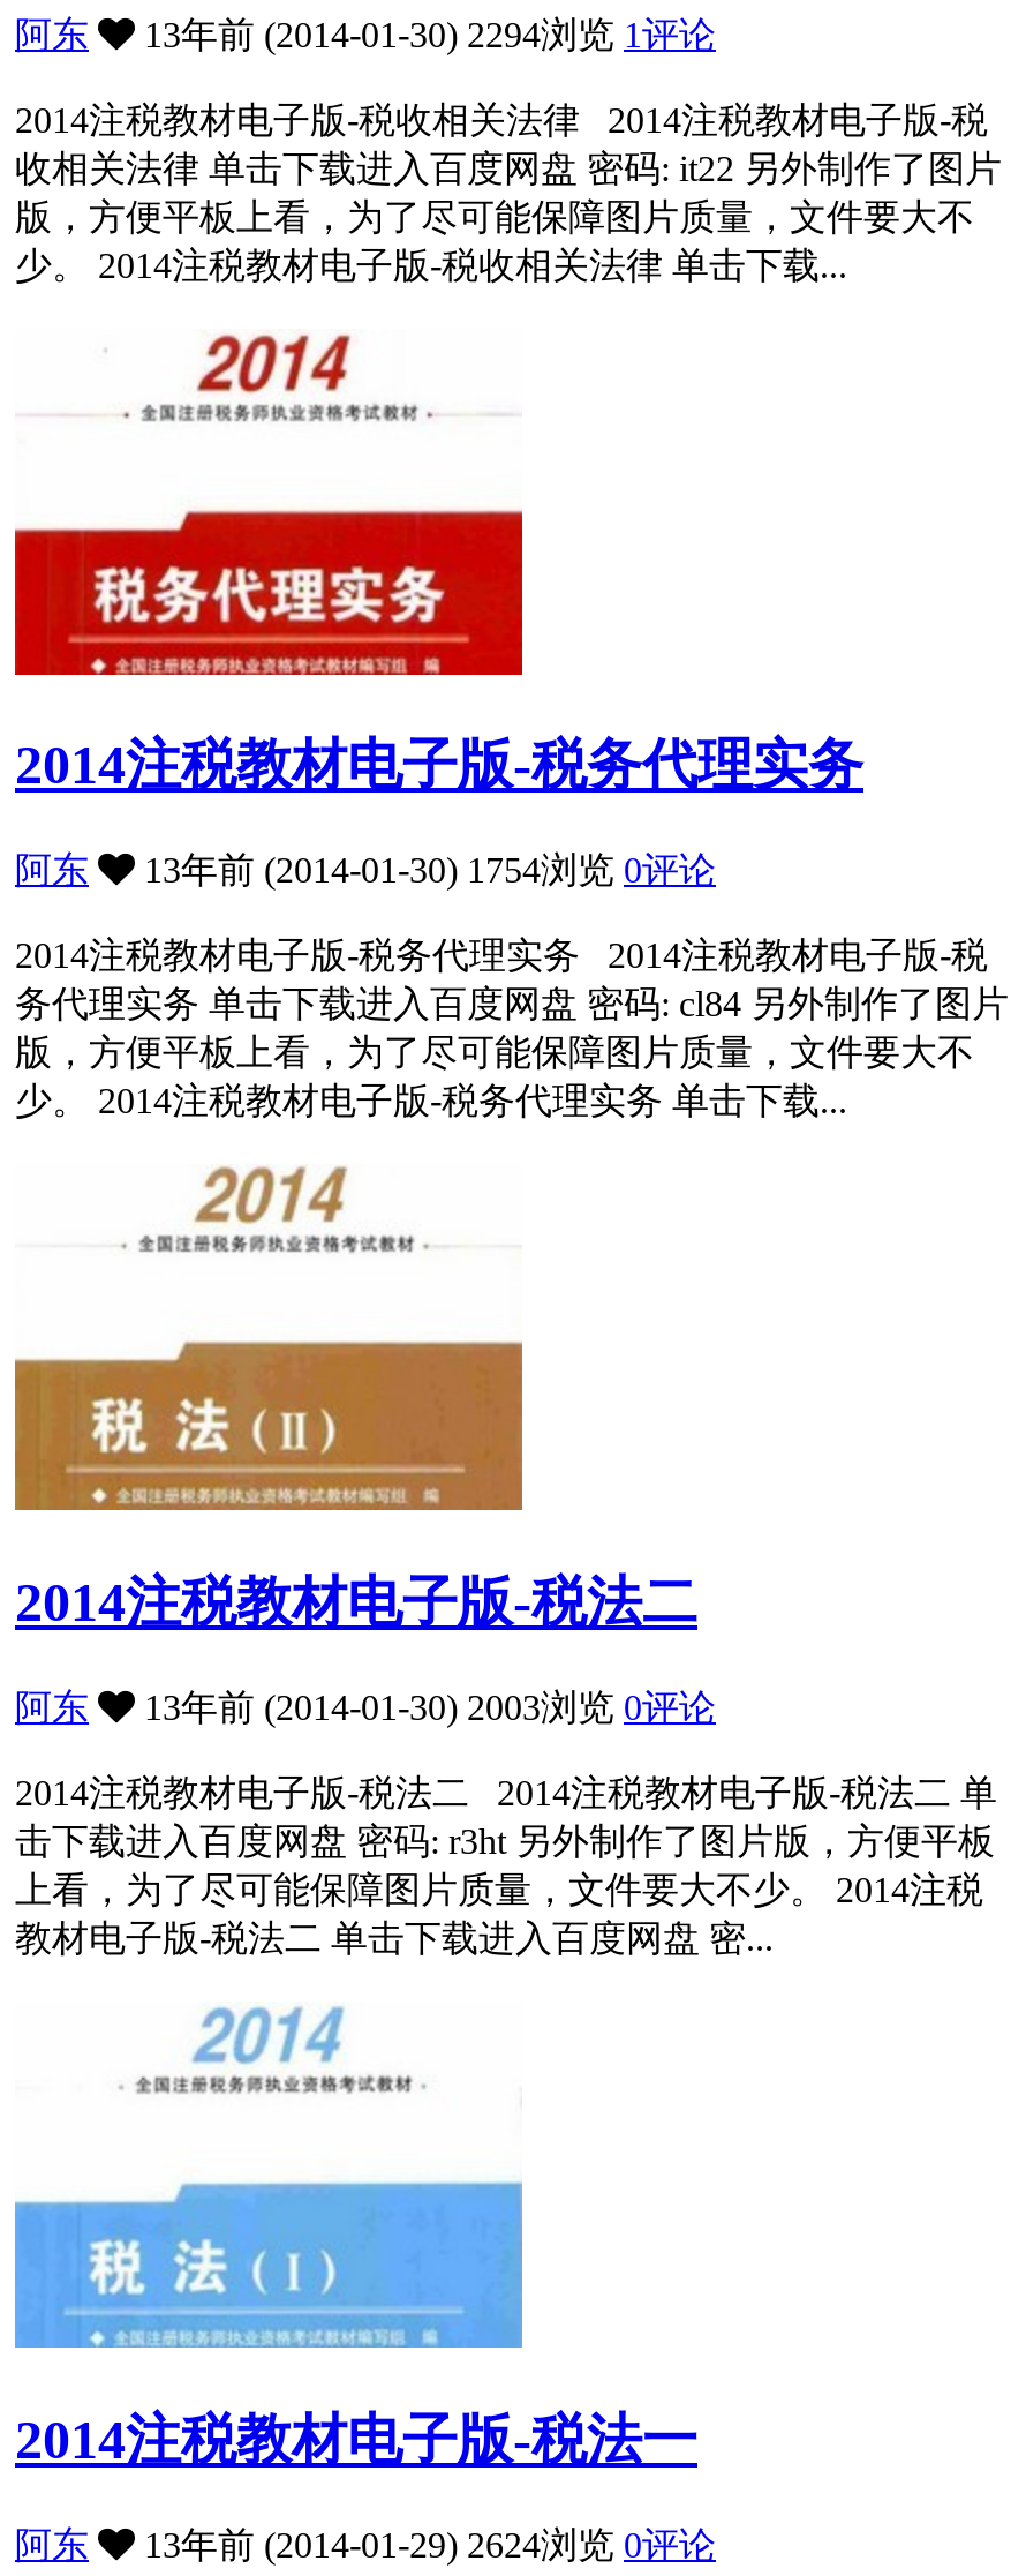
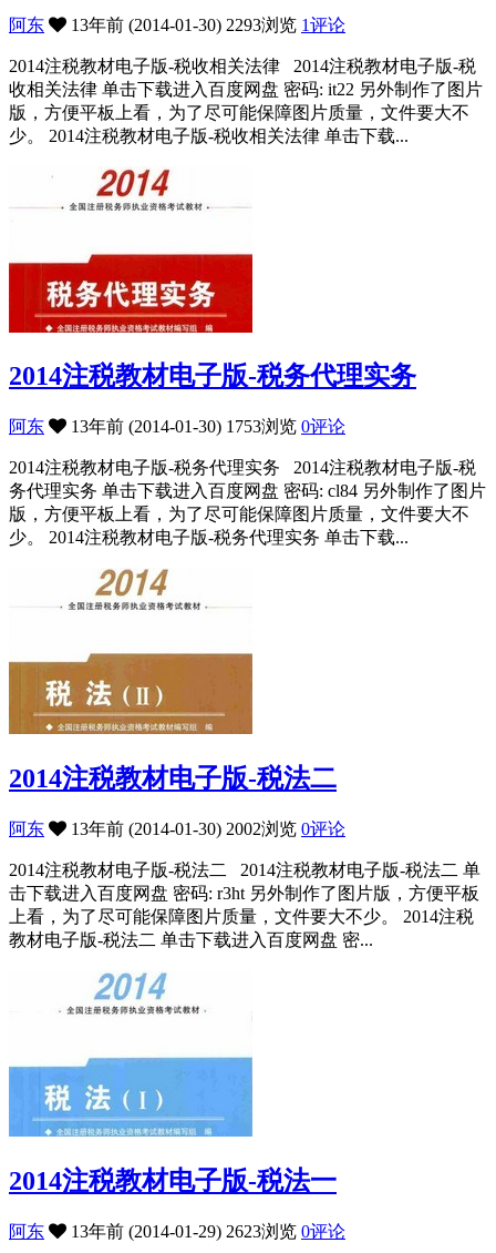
[144,14,716,53] 13年前 (2014-01-30) 2294浏览 1评论 -> [71,15,345,34] 13年前 (2014-01-30) 2293浏览 1评论
[144,851,716,890] 13年前 (2014-01-30) 1754浏览 0评论 -> [71,417,345,436] 13年前 (2014-01-30) 1753浏览 0评论
[144,1688,716,1727] 13年前 (2014-01-30) 2003浏览 0评论 -> [71,820,345,838] 13年前 (2014-01-30) 2002浏览 0评论
[144,2525,716,2564] 13年前 (2014-01-29) 2624浏览 0评论 -> [71,1222,345,1241] 13年前 (2014-01-29) 2623浏览 0评论

